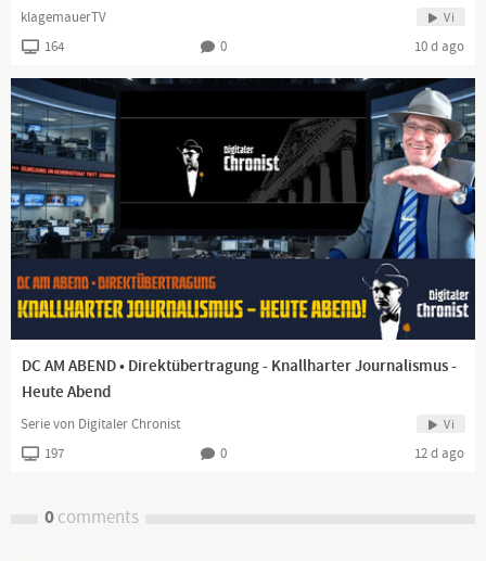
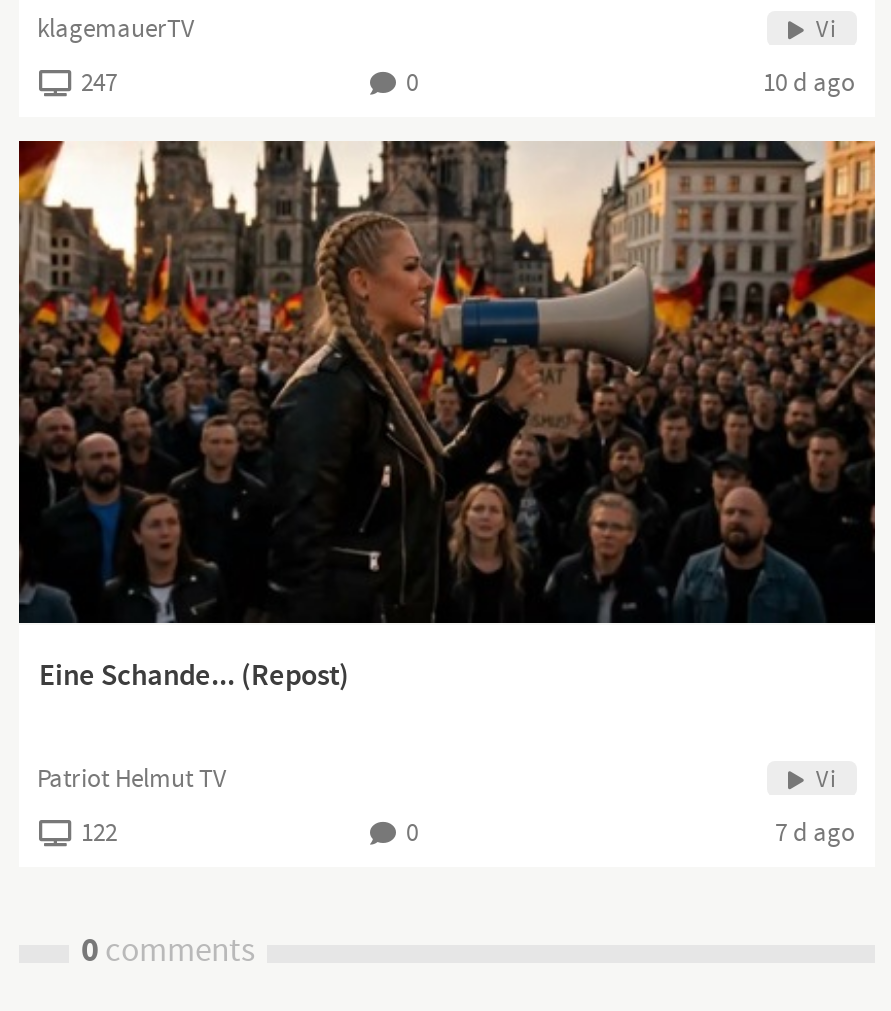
[44,39,64,56] 164 -> [81,68,117,100] 247
[10,77,476,404] [image] | DC AM ABEND • Direktübertragung - Knallharter Journalismus - | Heute Abend -> [17,139,877,698] [image] | Eine Schande... (Repost)
[21,416,180,433] Serie von Digitaler Chronist -> [37,763,227,795] Patriot Helmut TV
[44,445,64,463] 197 -> [81,818,117,850] 122
[414,445,464,463] 12 d ago -> [775,818,855,850] 7 d ago

